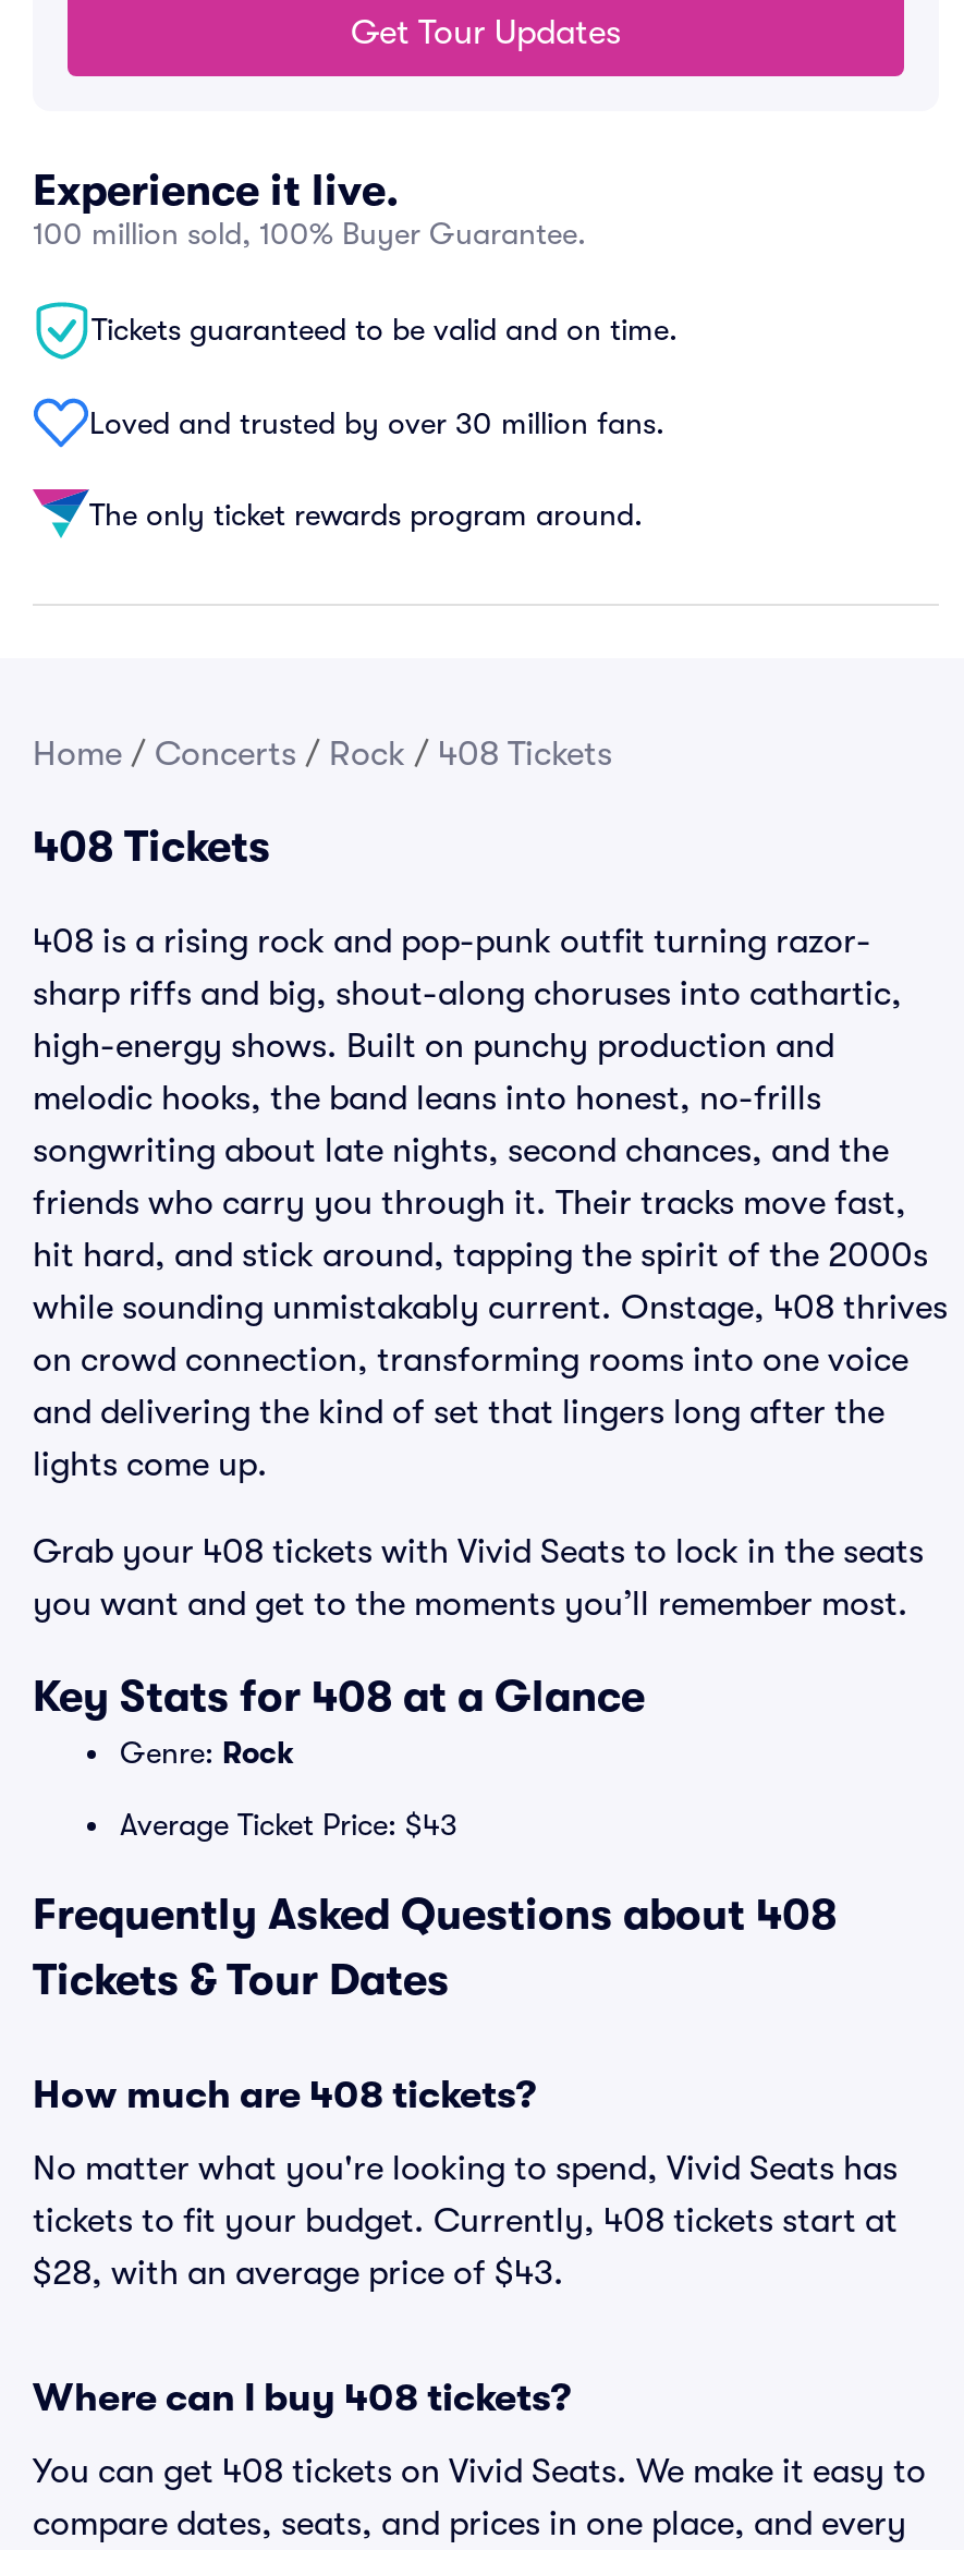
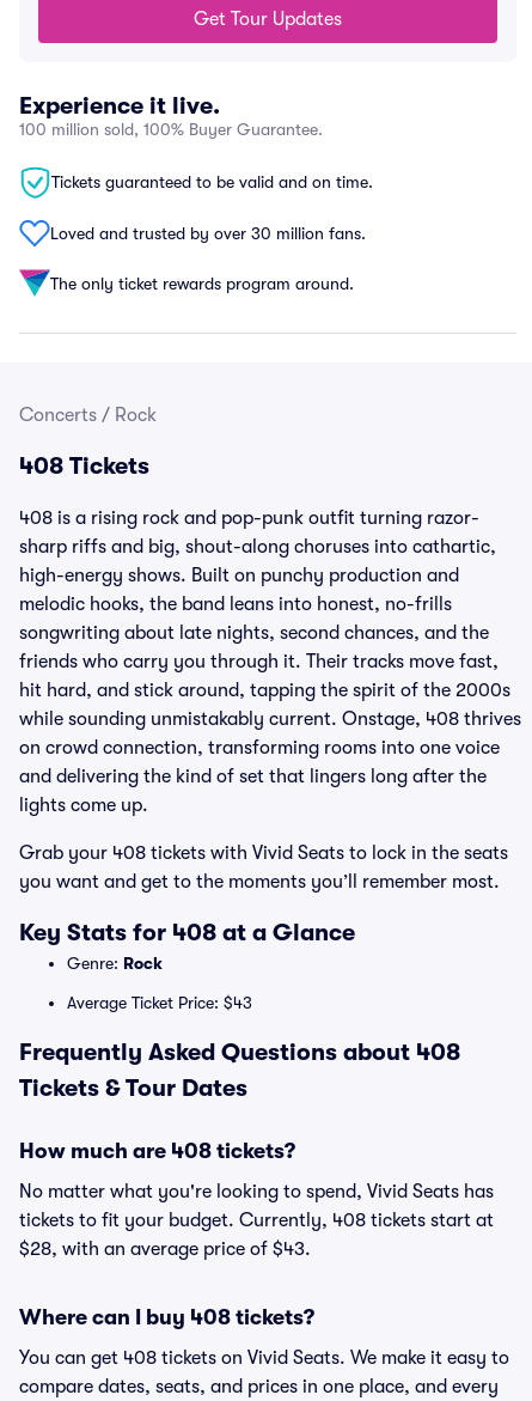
[33,734,612,774] Home / Concerts / Rock / 408 Tickets -> [19,404,157,426] Concerts / Rock

